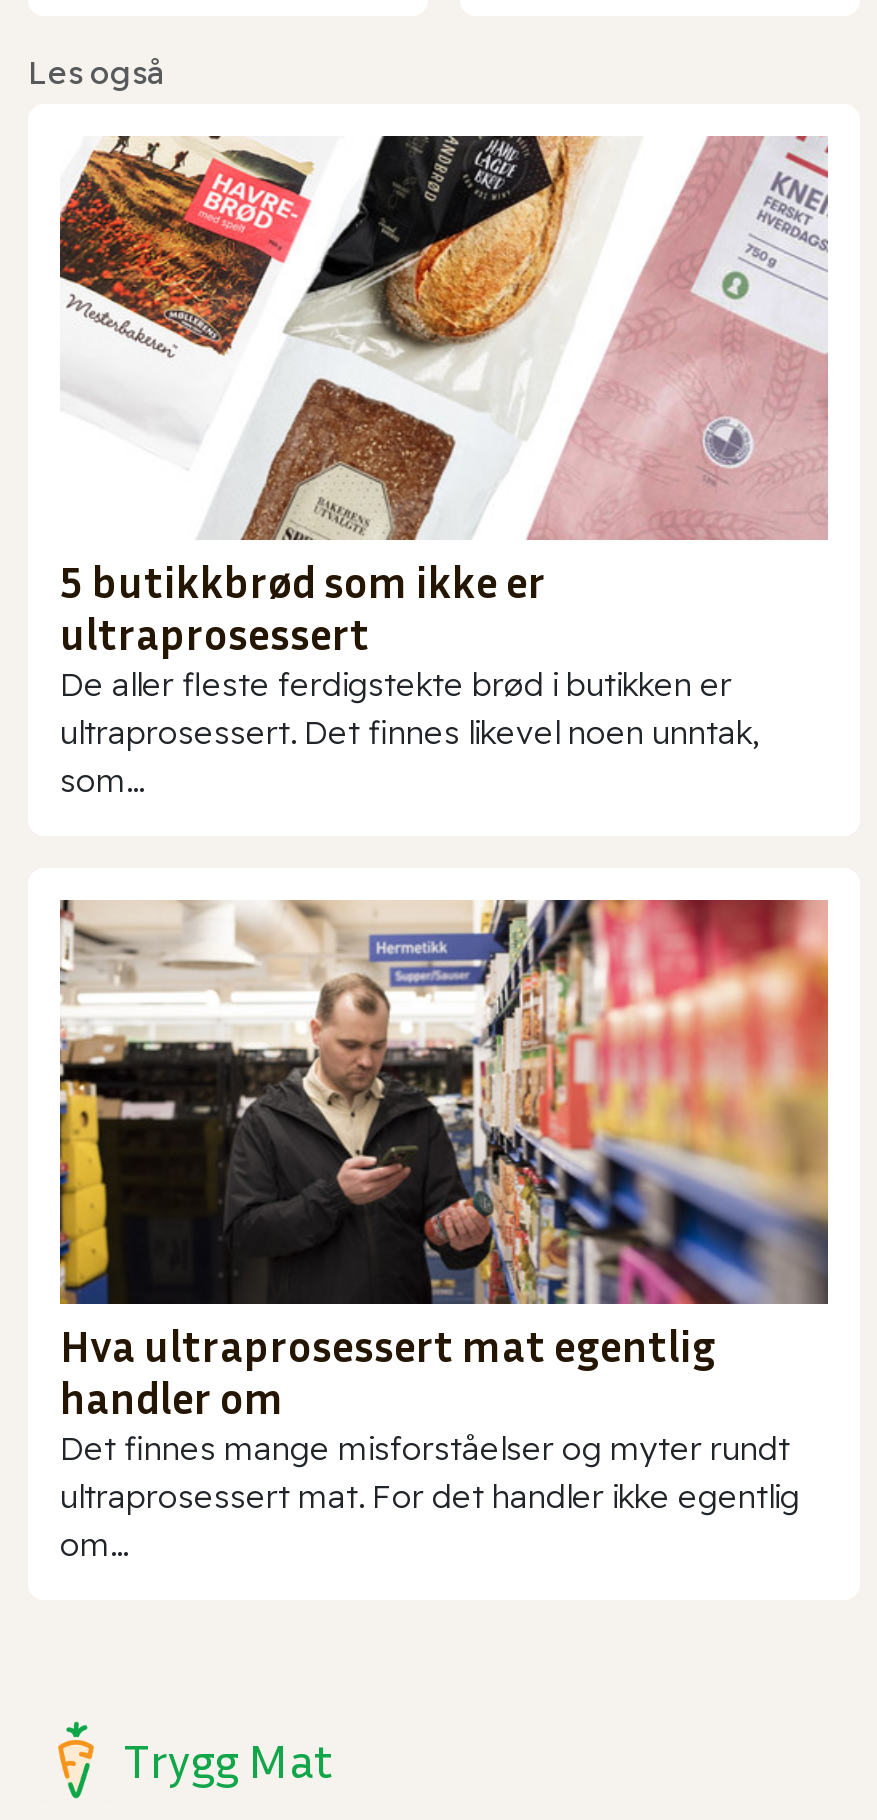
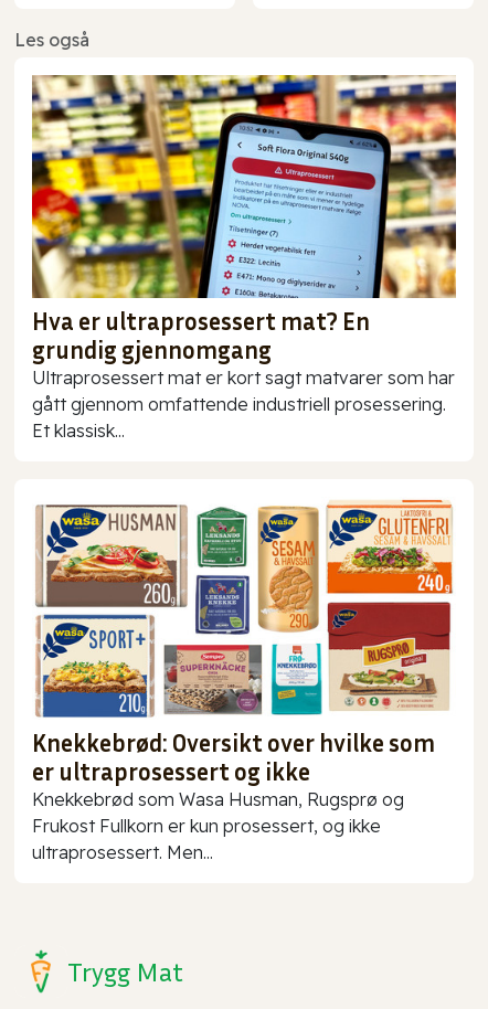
[58,134,830,800] [image] | 5 butikkbrød som ikke er | ultraprosessert | De aller fleste ferdigstekte brød i butikken er | ultraprosessert. Det finnes likevel noen unntak, | som... -> [31,74,457,442] [image] | Hva er ultraprosessert mat? En | grundig gjennomgang | Ultraprosessert mat er kort sagt matvarer som har | gått gjennom omfattende industriell prosessering. | Et klassisk...
[58,898,830,1563] [image] | Hva ultraprosessert mat egentlig | handler om | Det finnes mange misforståelser og myter rundt | ultraprosessert mat. For det handler ikke egentlig | om... -> [32,497,456,863] [image] | Knekkebrød: Oversikt over hvilke som | er ultraprosessert og ikke | Knekkebrød som Wasa Husman, Rugsprø og | Frukost Fullkorn er kun prosessert, og ikke | ultraprosessert. Men...

